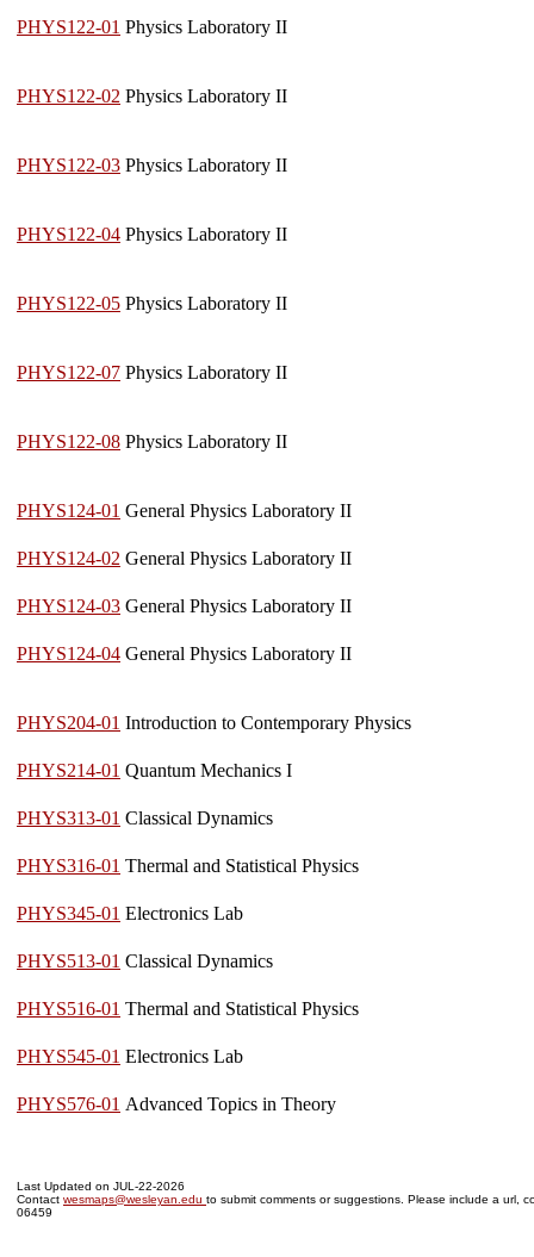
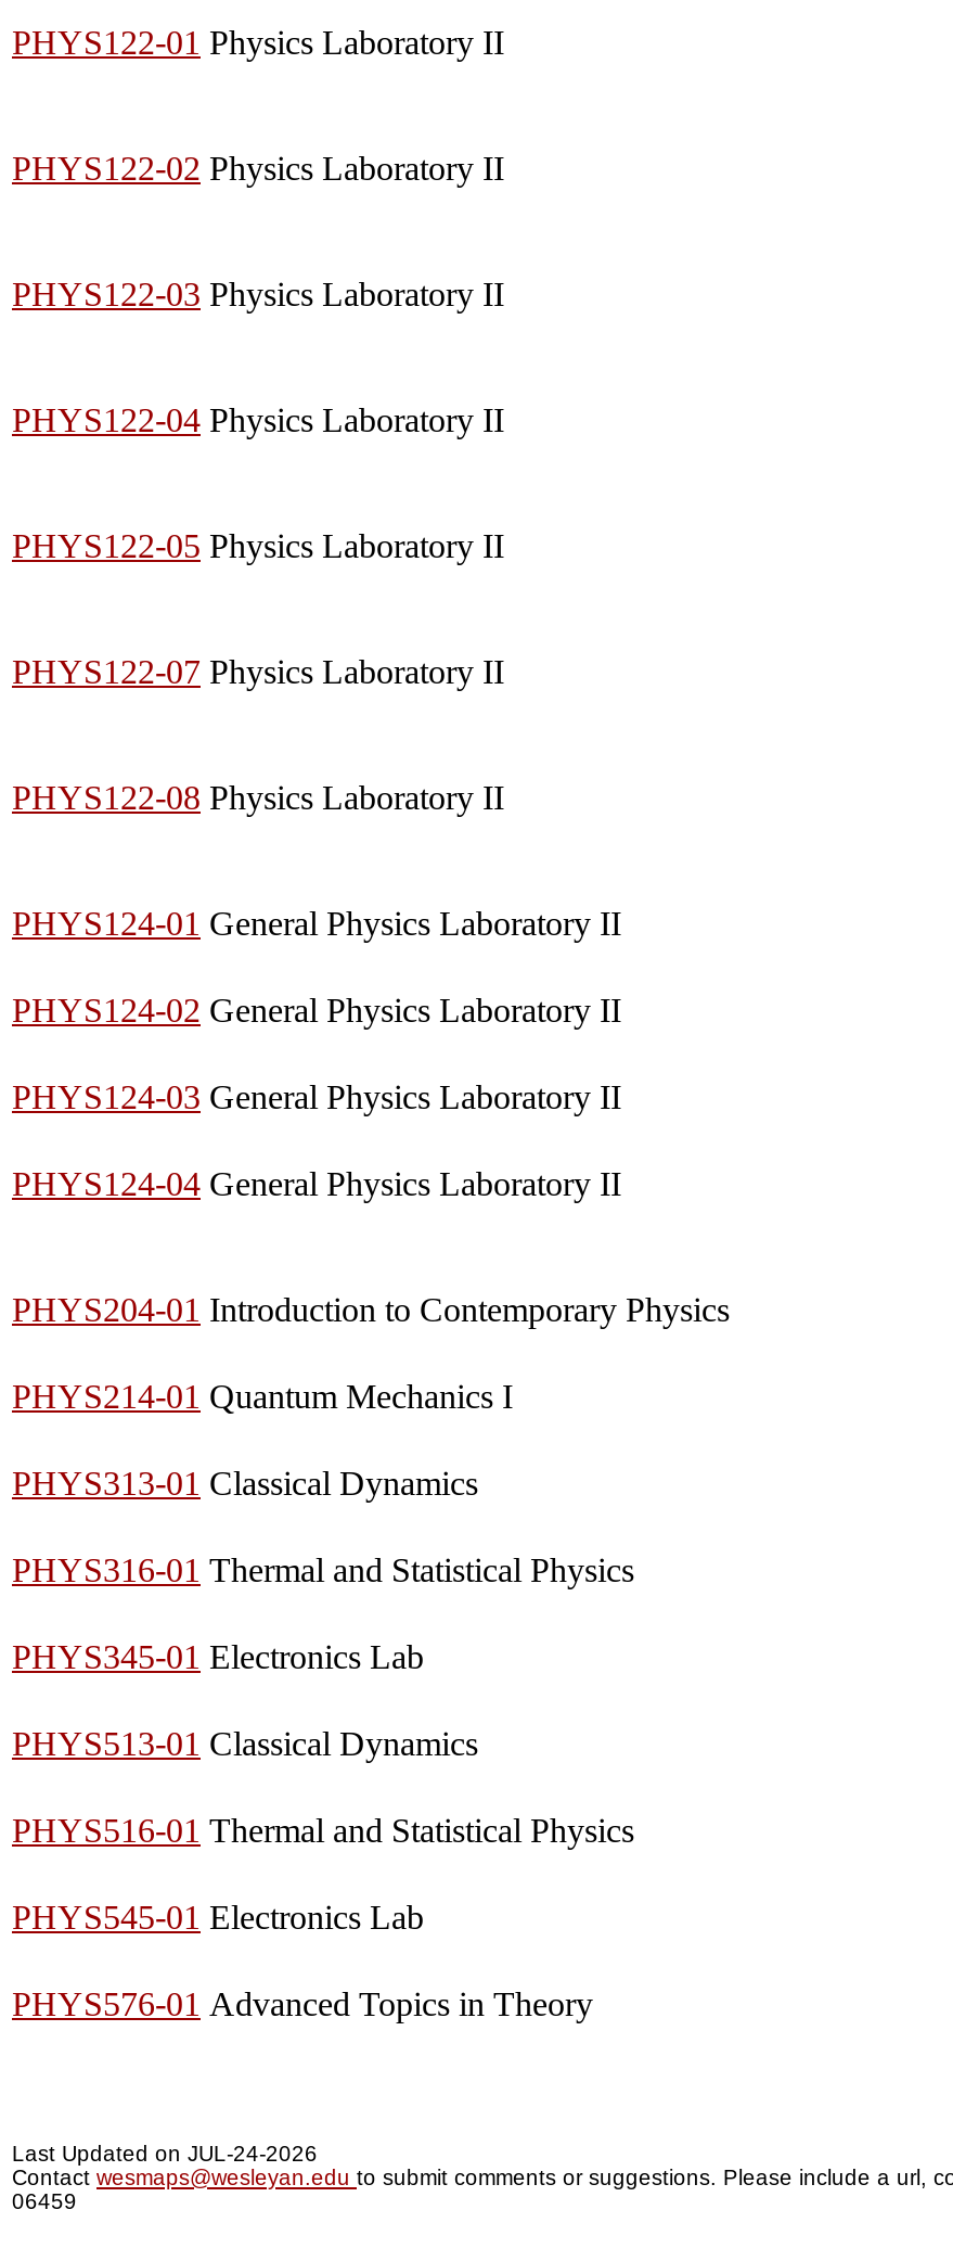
[17,1180,185,1193] Last Updated on JUL-22-2026 -> [12,2142,318,2166] Last Updated on JUL-24-2026

